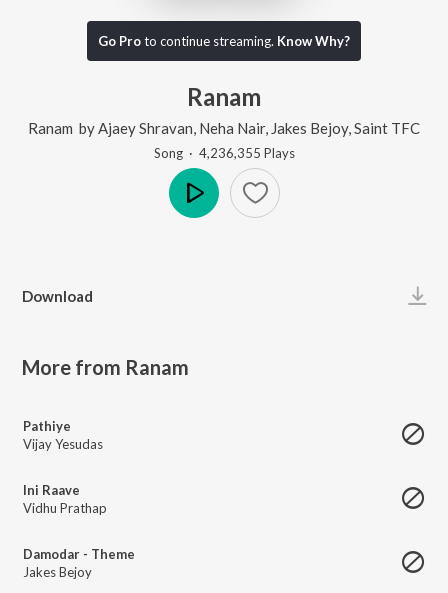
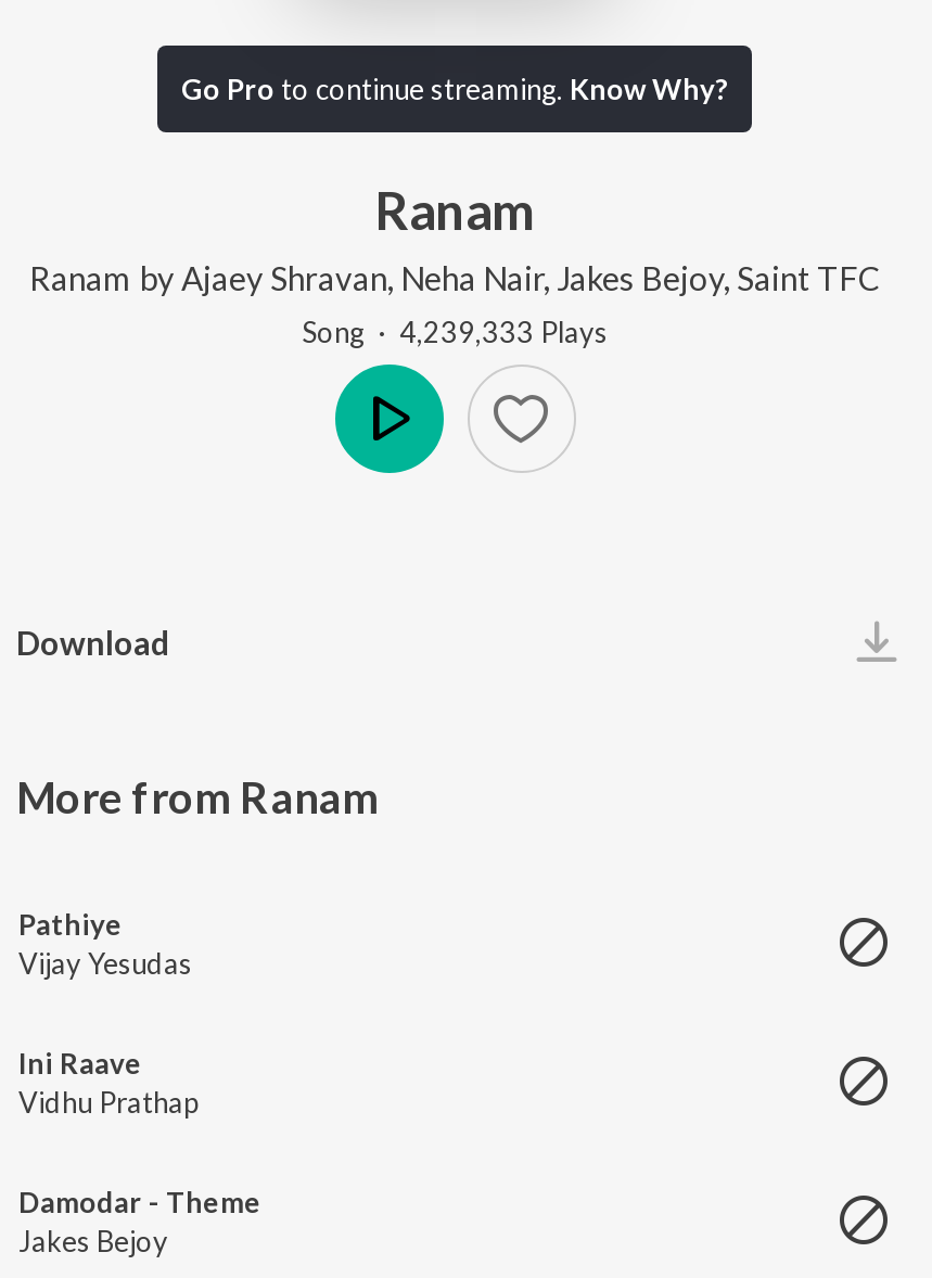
[153,145,294,161] Song · 4,236,355 Plays -> [302,315,608,349] Song · 4,239,333 Plays

